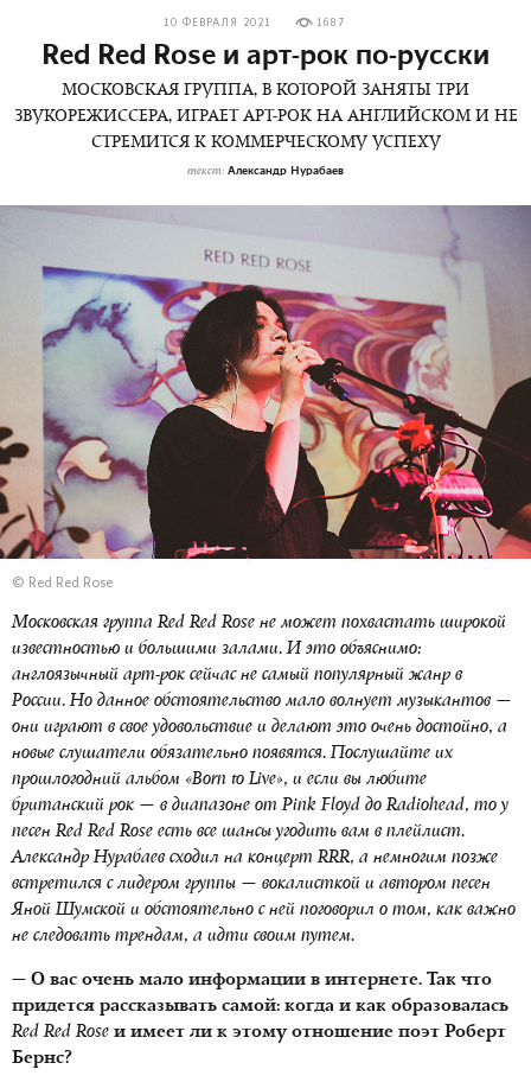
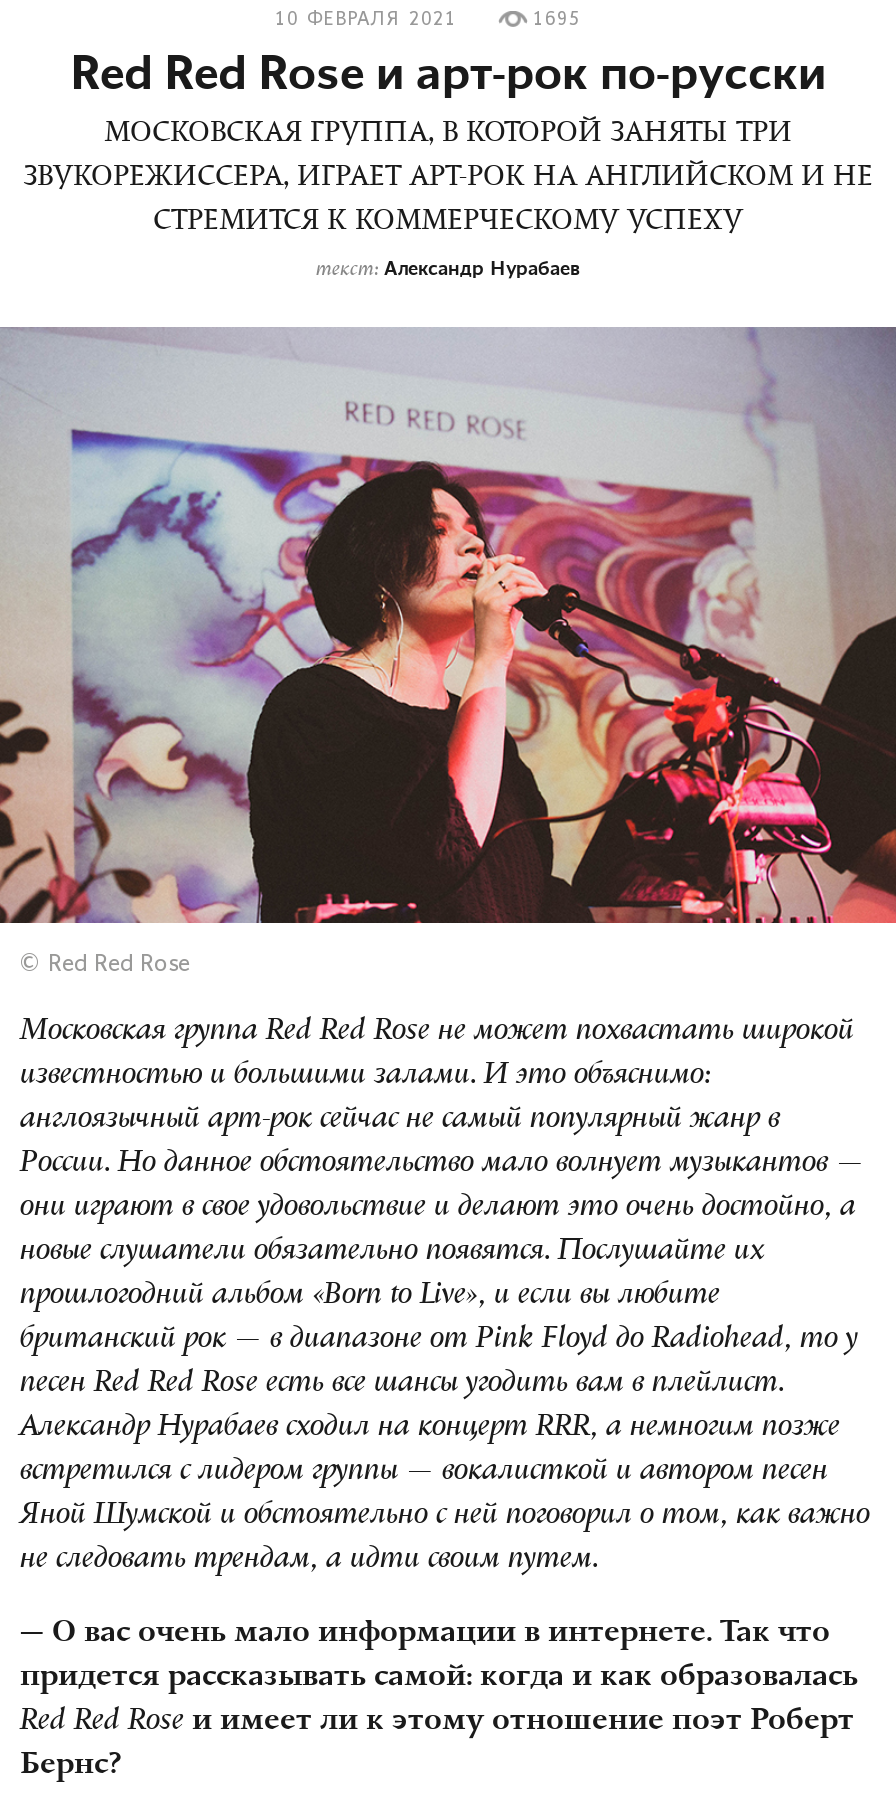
[316,17,344,30] 1687 -> [533,9,581,31] 1695

